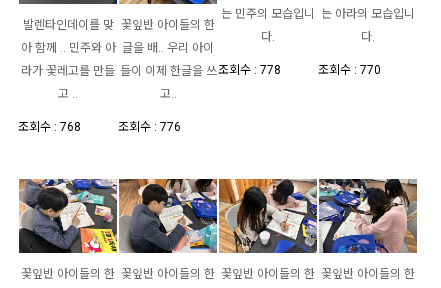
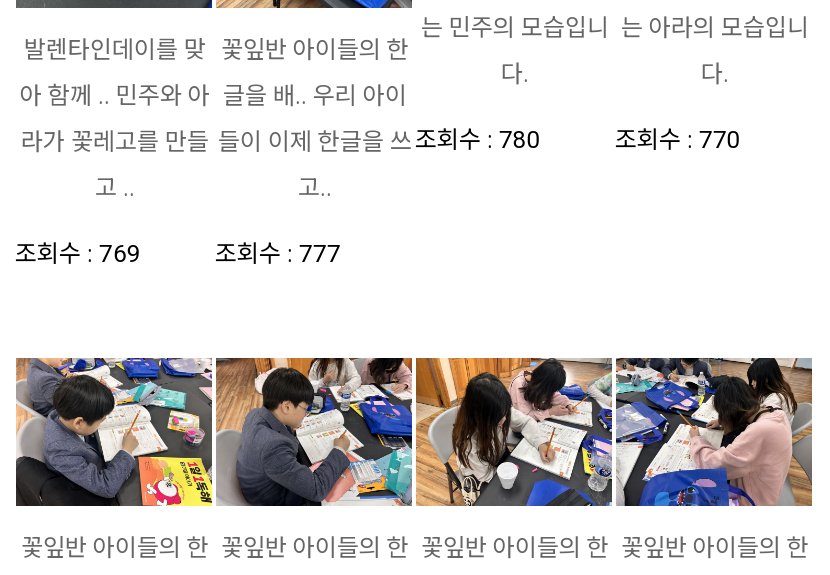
[21,63,281,78] 라가 꽃레고를 만들 들이 이제 한글을 쓰 조회수 : 778 -> [21,126,541,156] 라가 꽃레고를 만들 들이 이제 한글을 쓰 조회수 : 780
[18,120,81,134] 조회수 : 768 -> [15,240,141,268] 조회수 : 769
[118,120,181,134] 조회수 : 776 -> [215,240,341,268] 조회수 : 777

